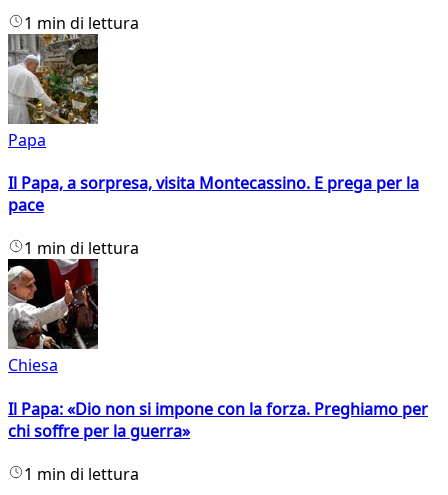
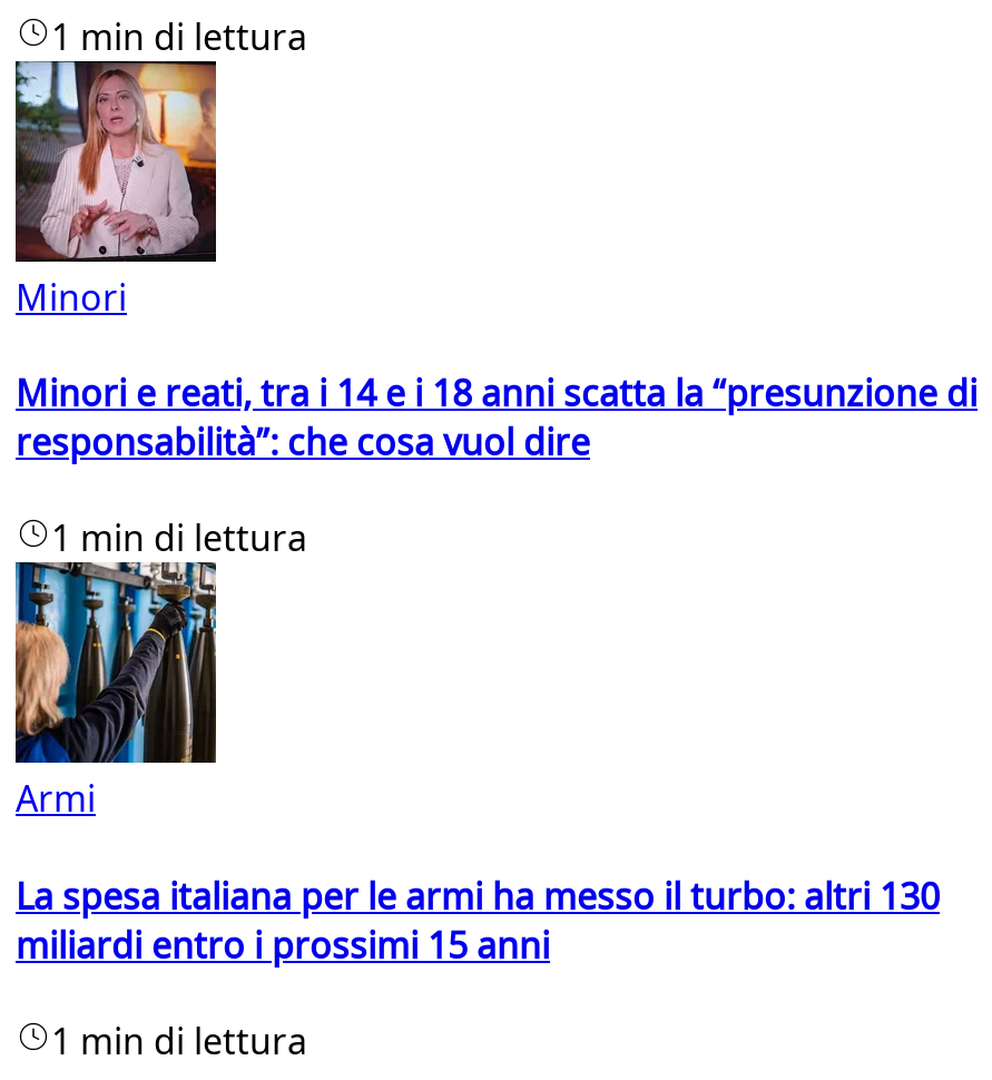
[8,34,99,151] [image] | Papa -> [13,61,218,321] [image] | Minori
[8,172,419,216] Il Papa, a sorpresa, visita Montecassino. E prega per la | pace -> [16,369,978,467] Minori e reati, tra i 14 e i 18 anni scatta la “presunzione di | responsabilità”: che cosa vuol dire
[7,259,99,376] [image] | Chiesa -> [13,560,218,823] [image] | Armi
[8,397,428,441] Il Papa: «Dio non si impone con la forza. Preghiamo per | chi soffre per la guerra» -> [16,871,940,969] La spesa italiana per le armi ha messo il turbo: altri 130 | miliardi entro i prossimi 15 anni

